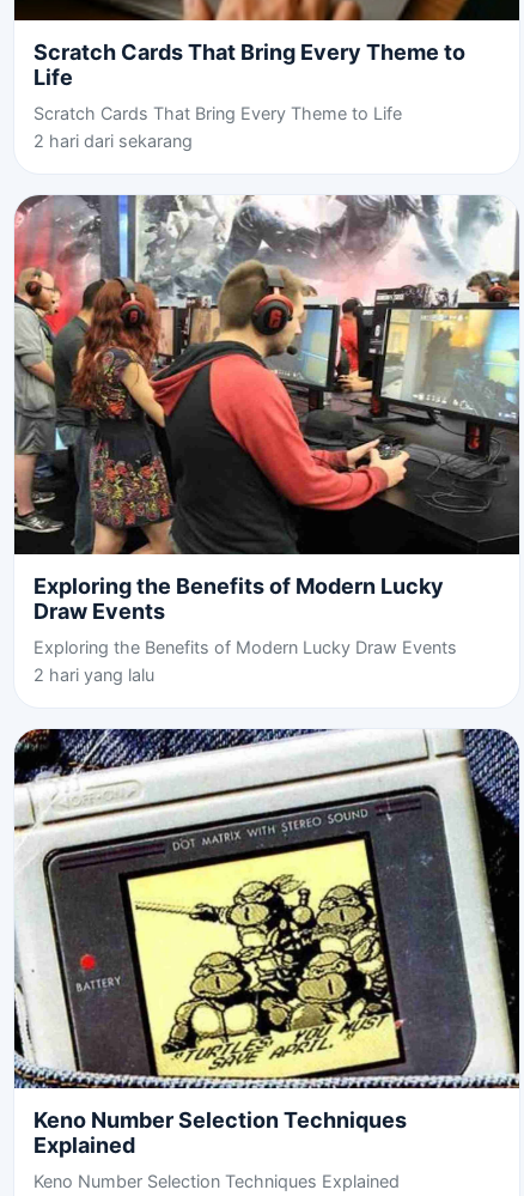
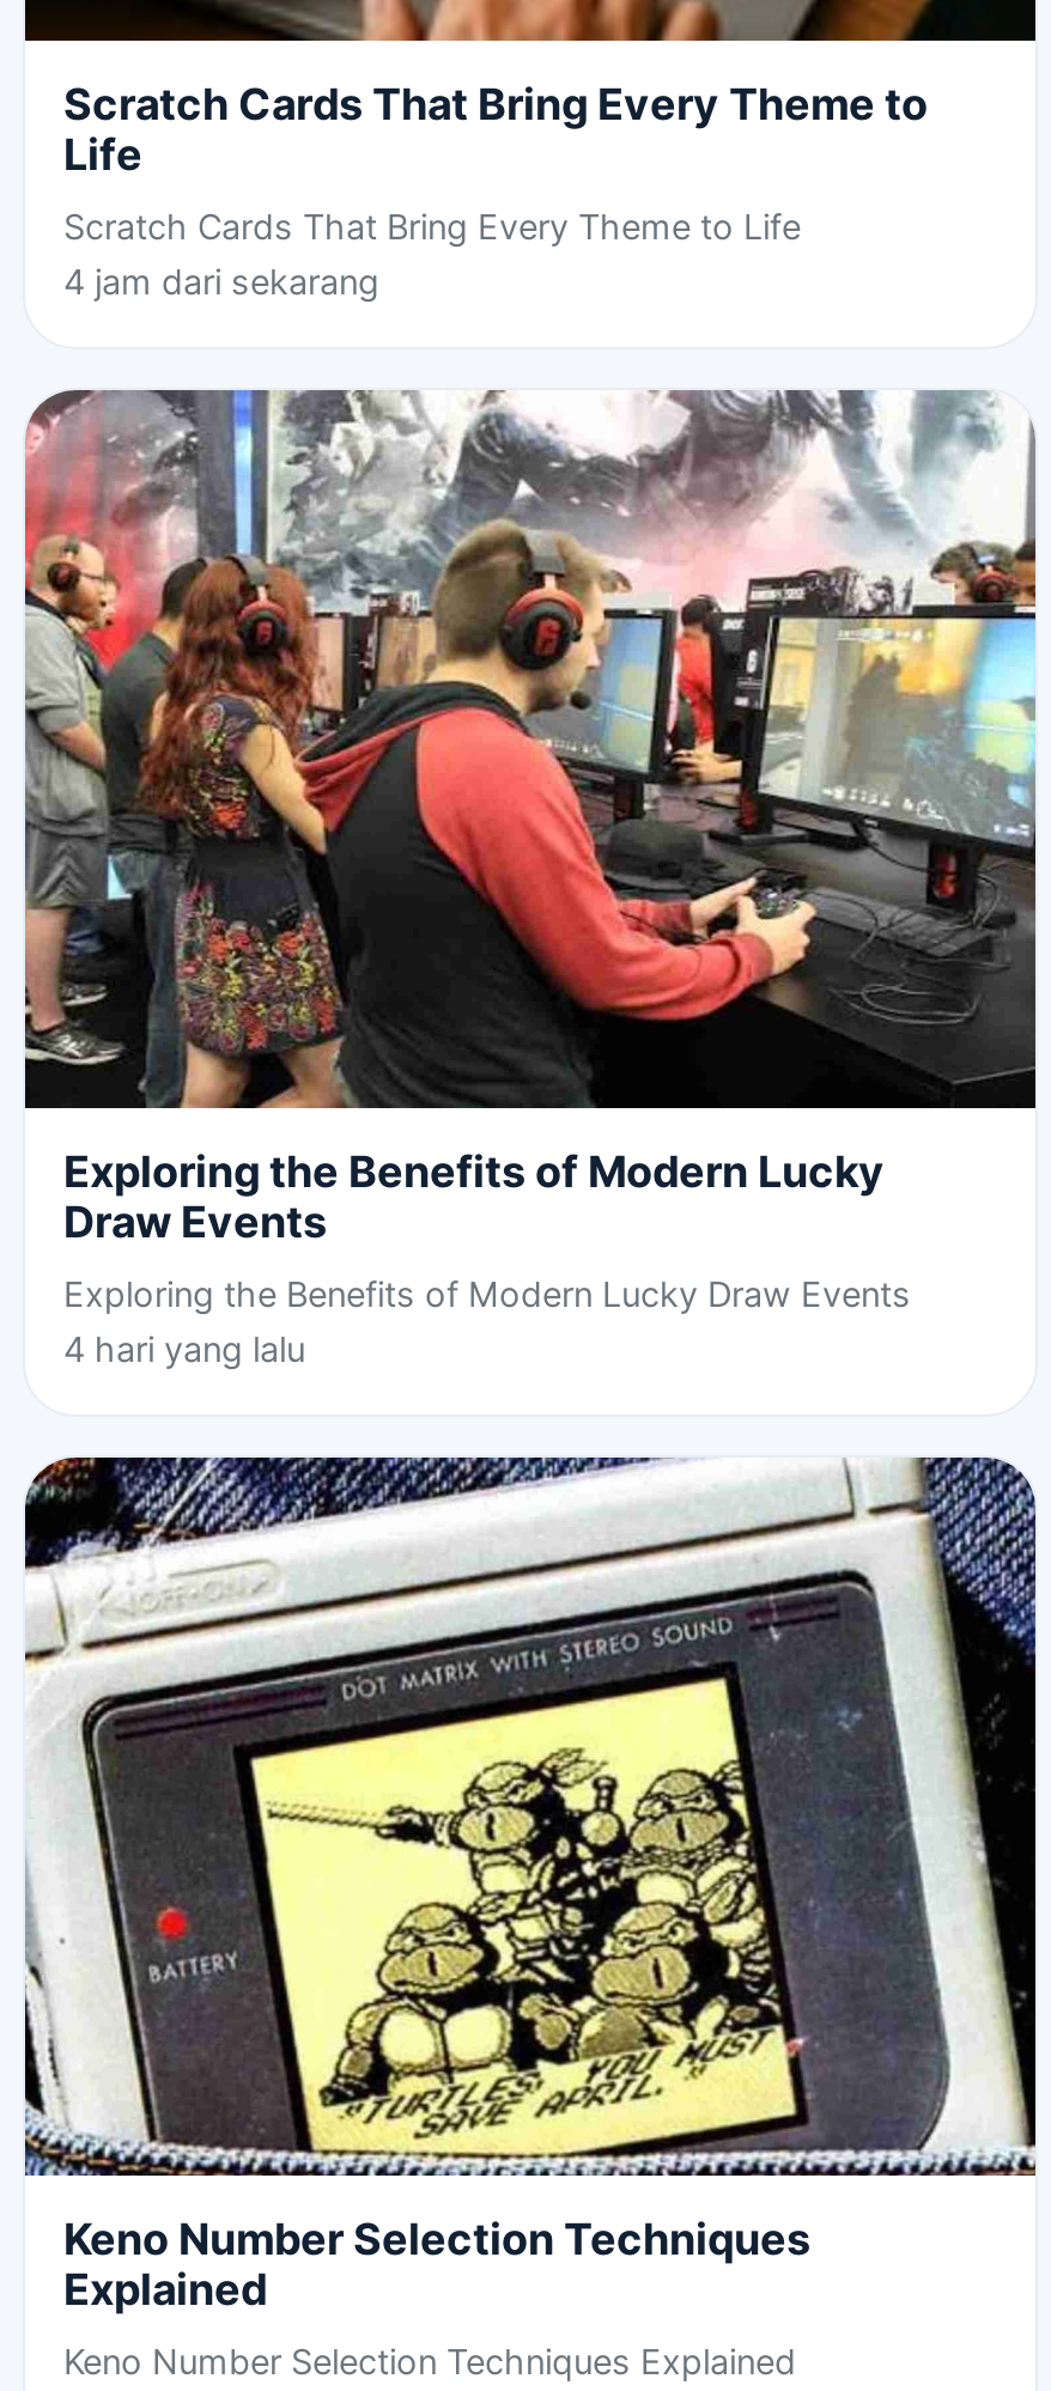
[33,130,193,150] 2 hari dari sekarang -> [63,260,379,301] 4 jam dari sekarang
[33,664,154,684] 2 hari yang lalu -> [63,1327,305,1368] 4 hari yang lalu

